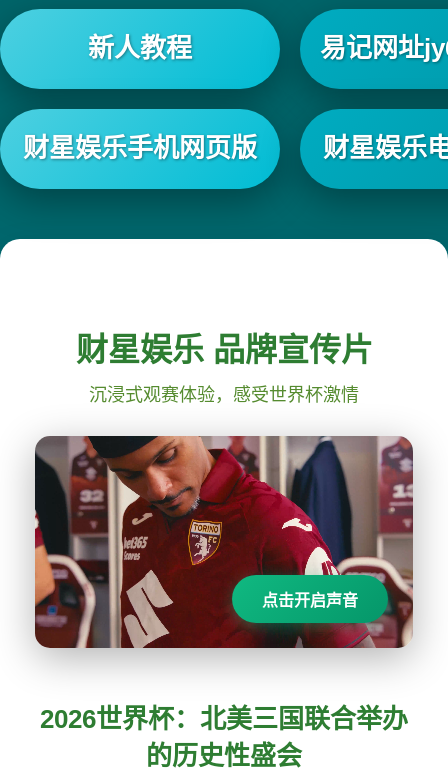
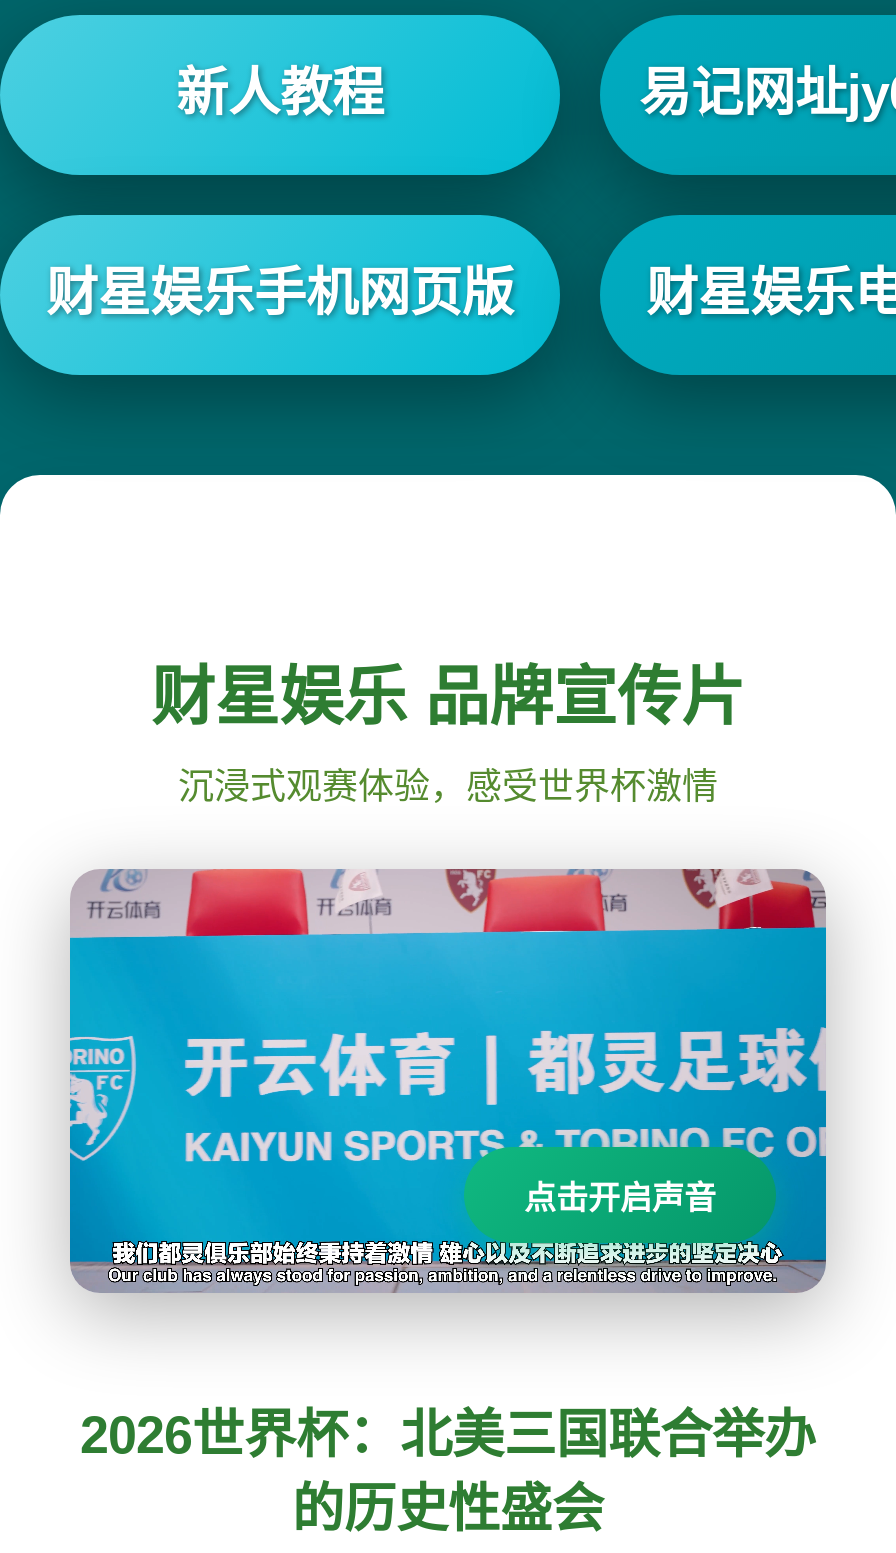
[34,435,414,649] [image] -> [68,869,828,1293] [image]

